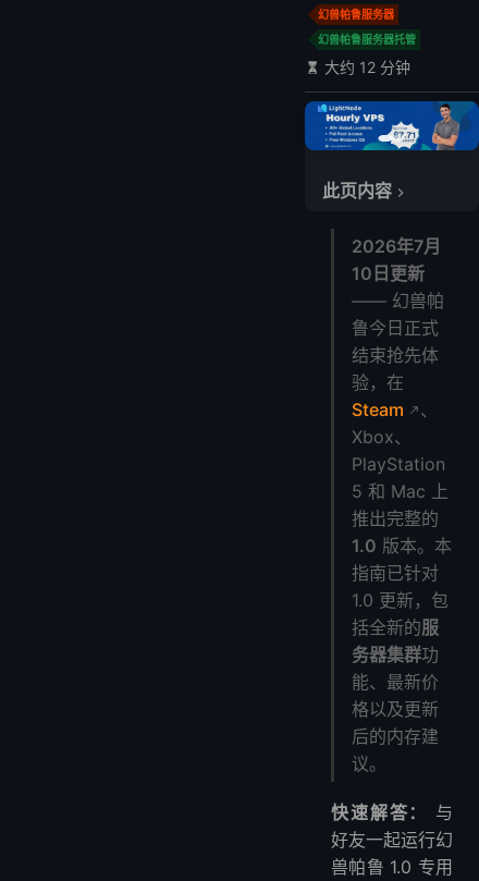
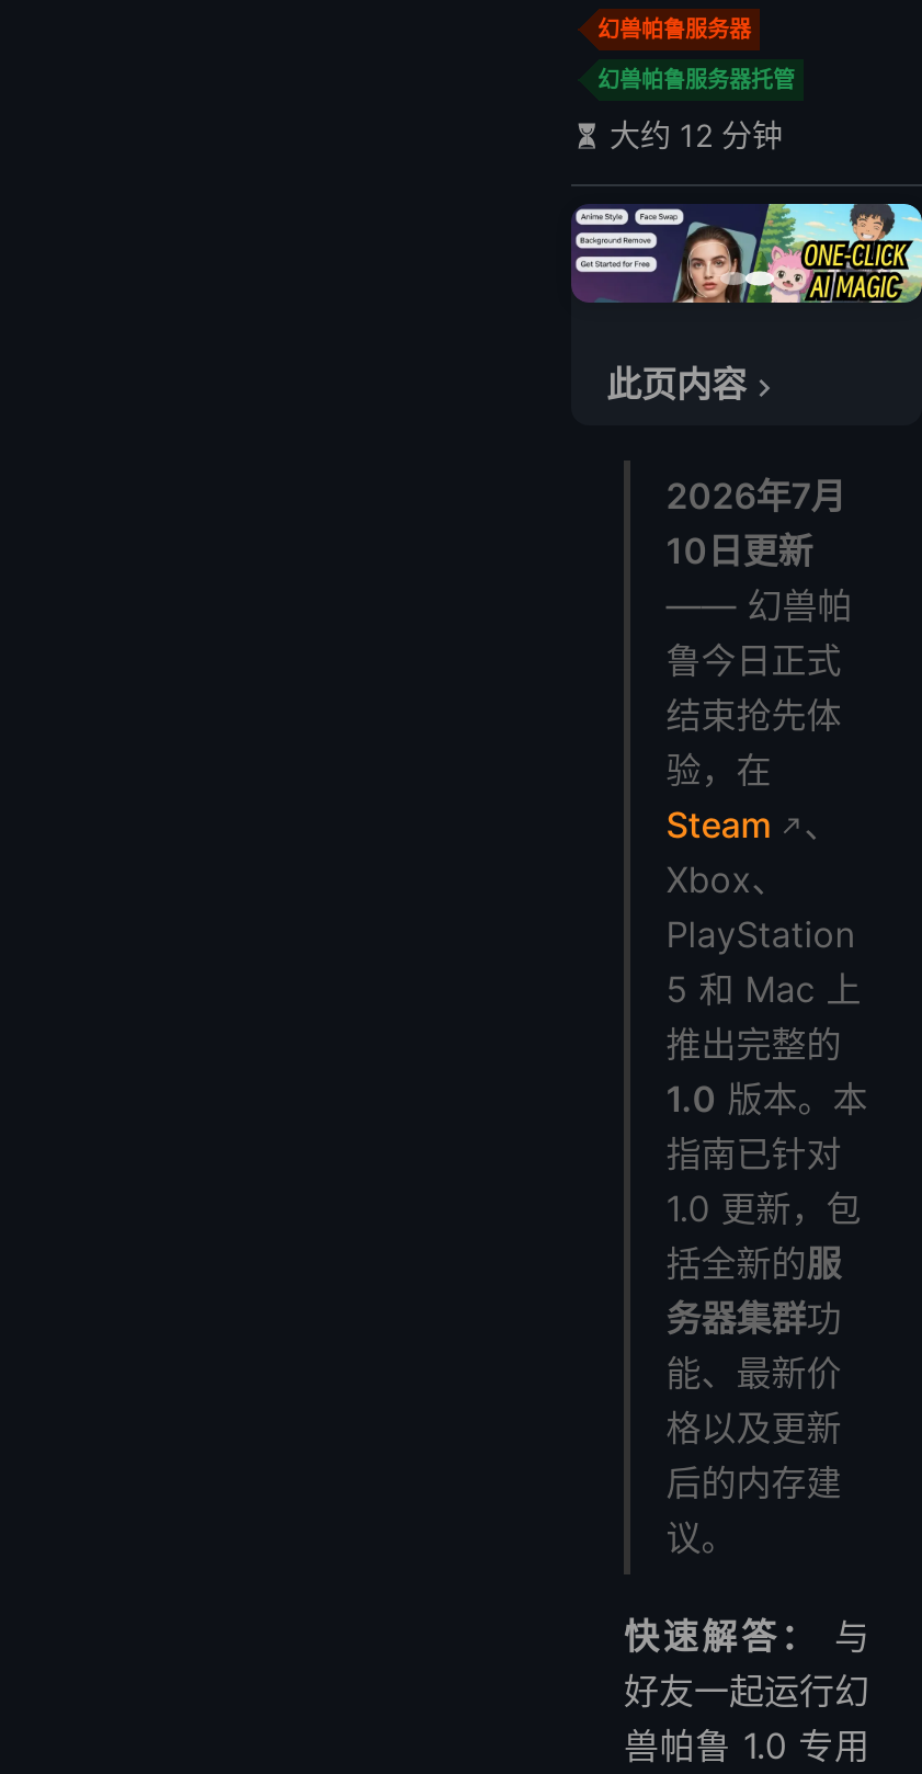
[304,100,476,151] [image] -> [571,202,915,305] [image]

